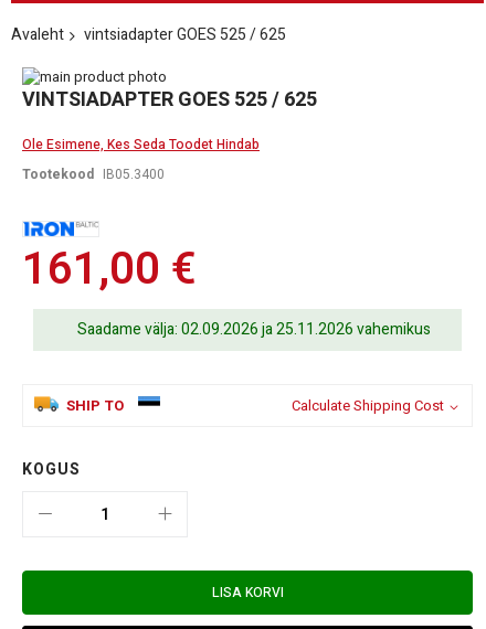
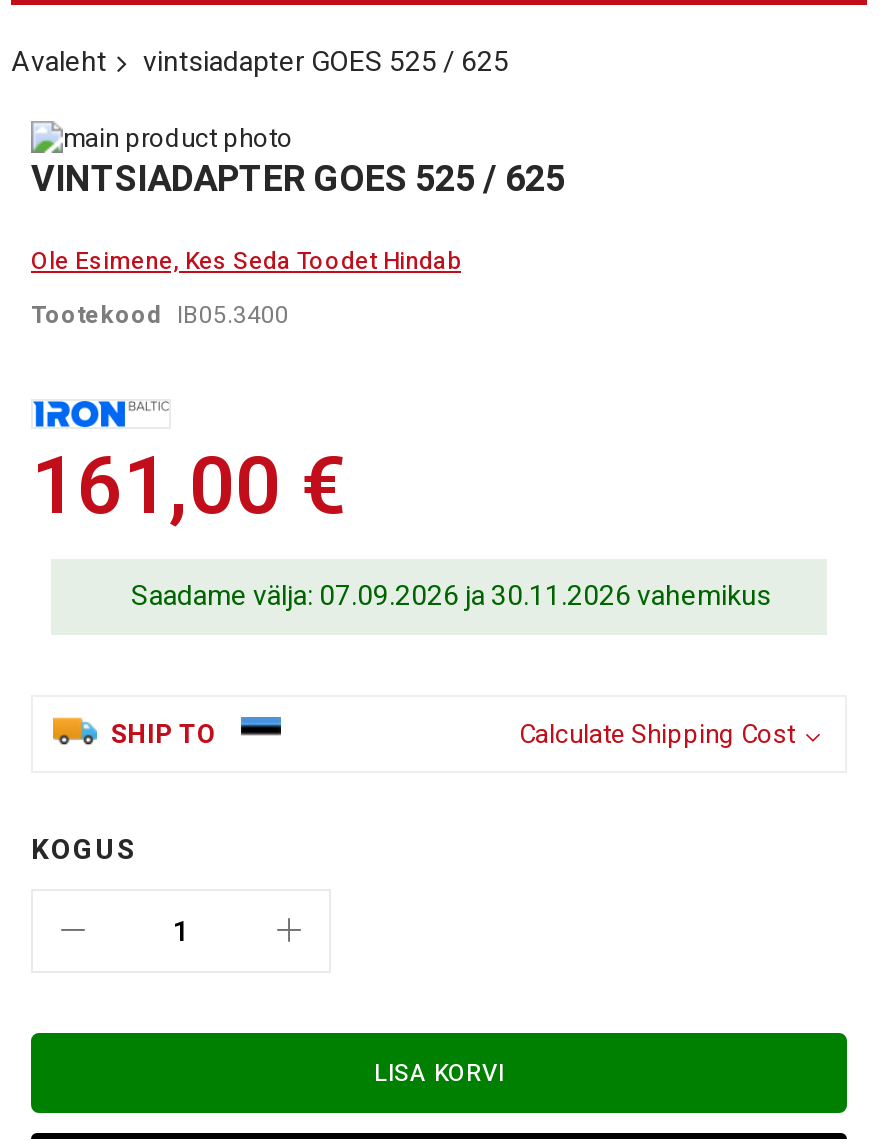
[77,318,431,341] Saadame välja: 02.09.2026 ja 25.11.2026 vahemikus -> [131,575,771,617] Saadame välja: 07.09.2026 ja 30.11.2026 vahemikus

